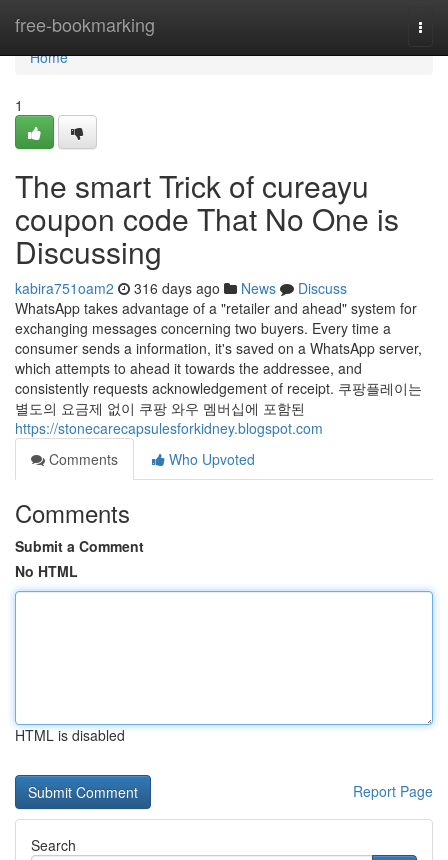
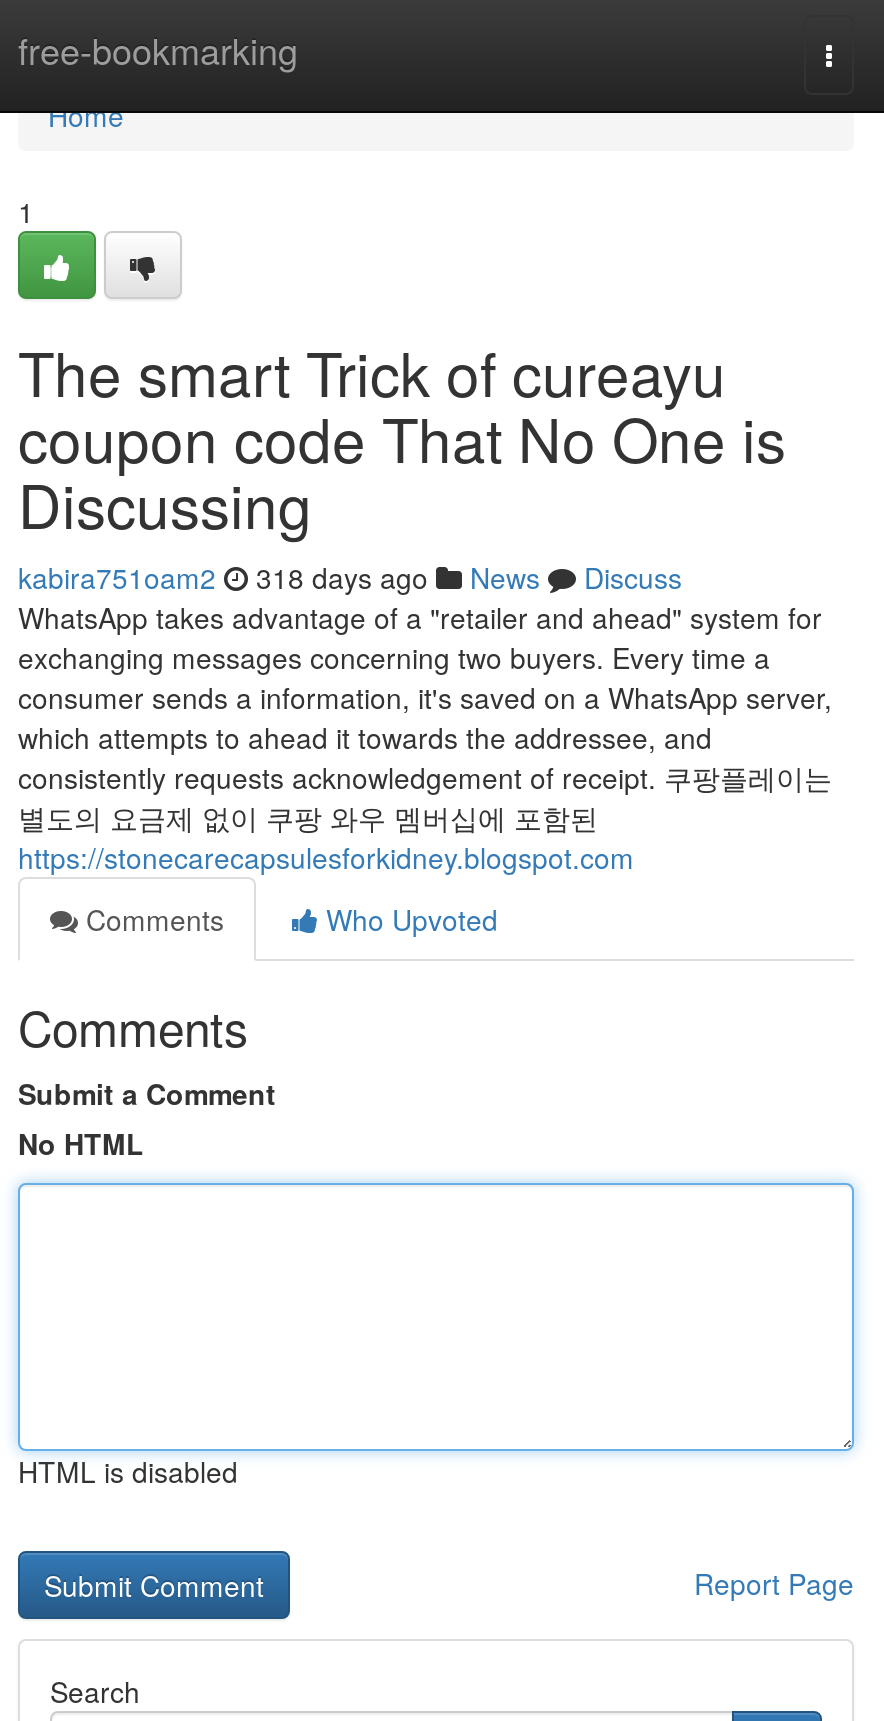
[15,278,347,298] kabira751oam2 316 days ago News Discuss -> [18,557,682,597] kabira751oam2 318 days ago News Discuss

